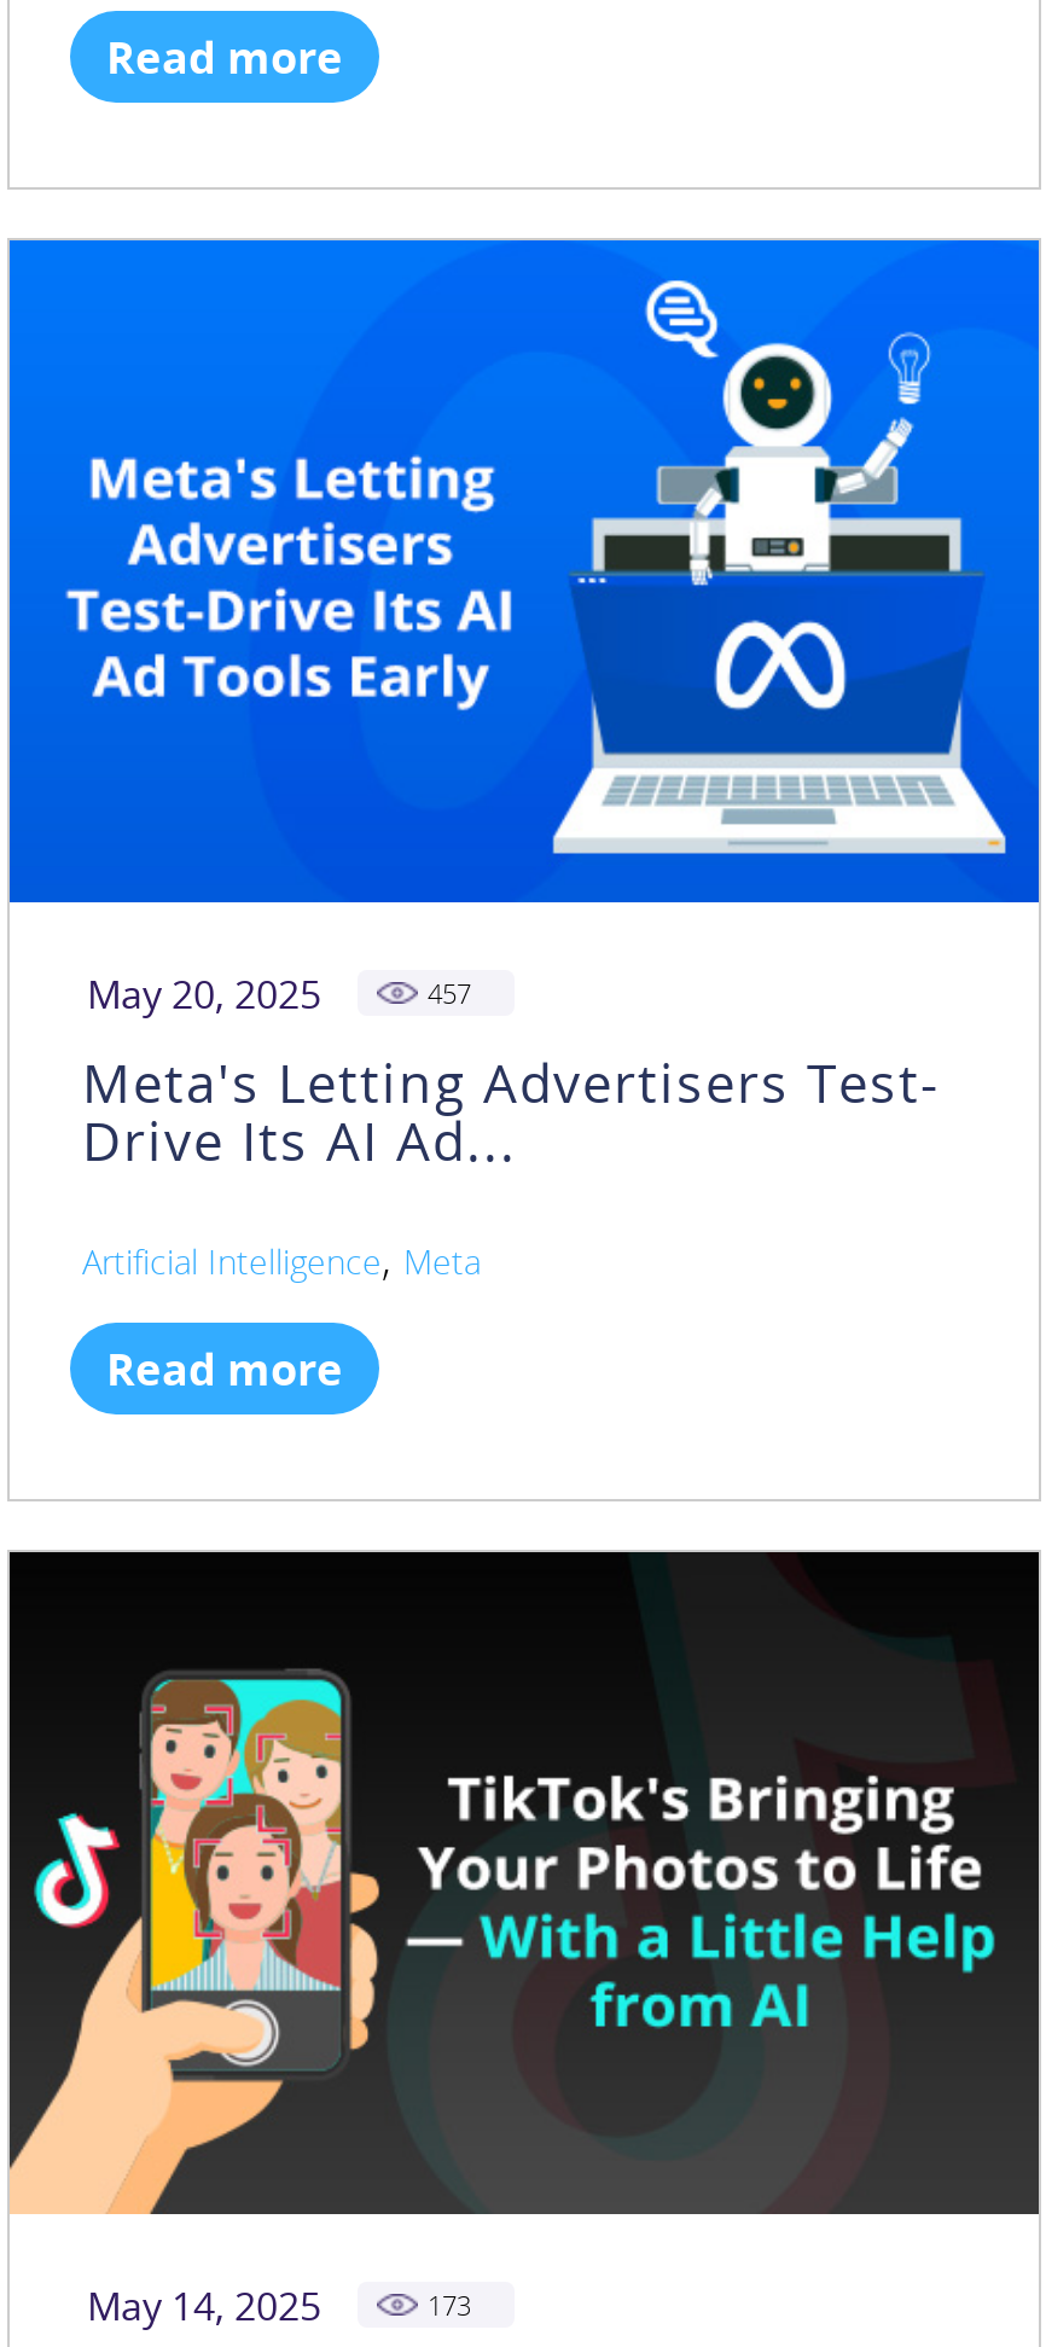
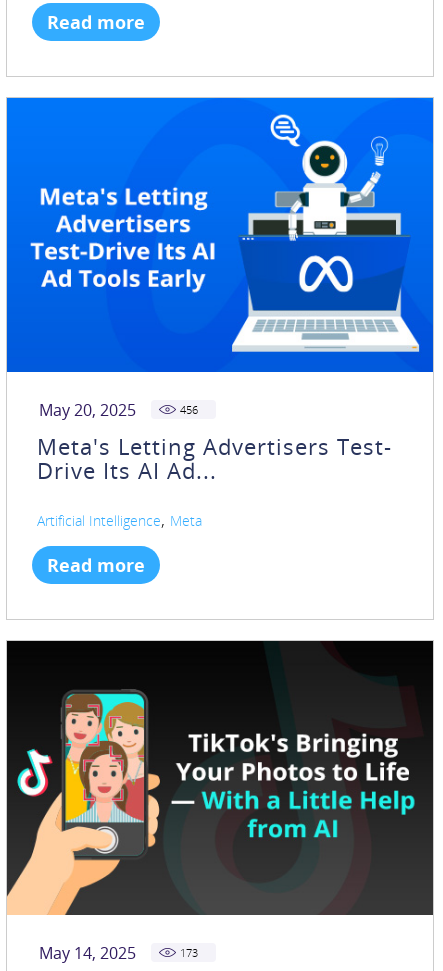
[428,975,471,1011] 457 -> [180,402,198,417] 456

